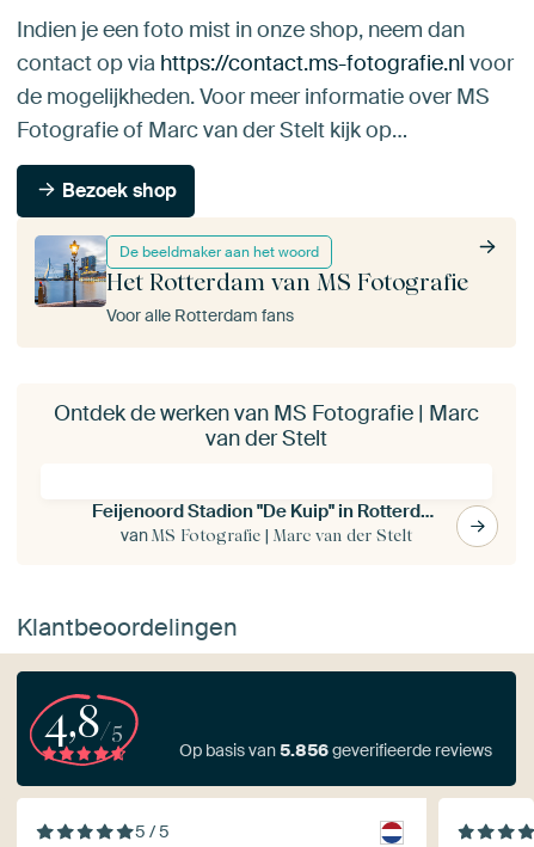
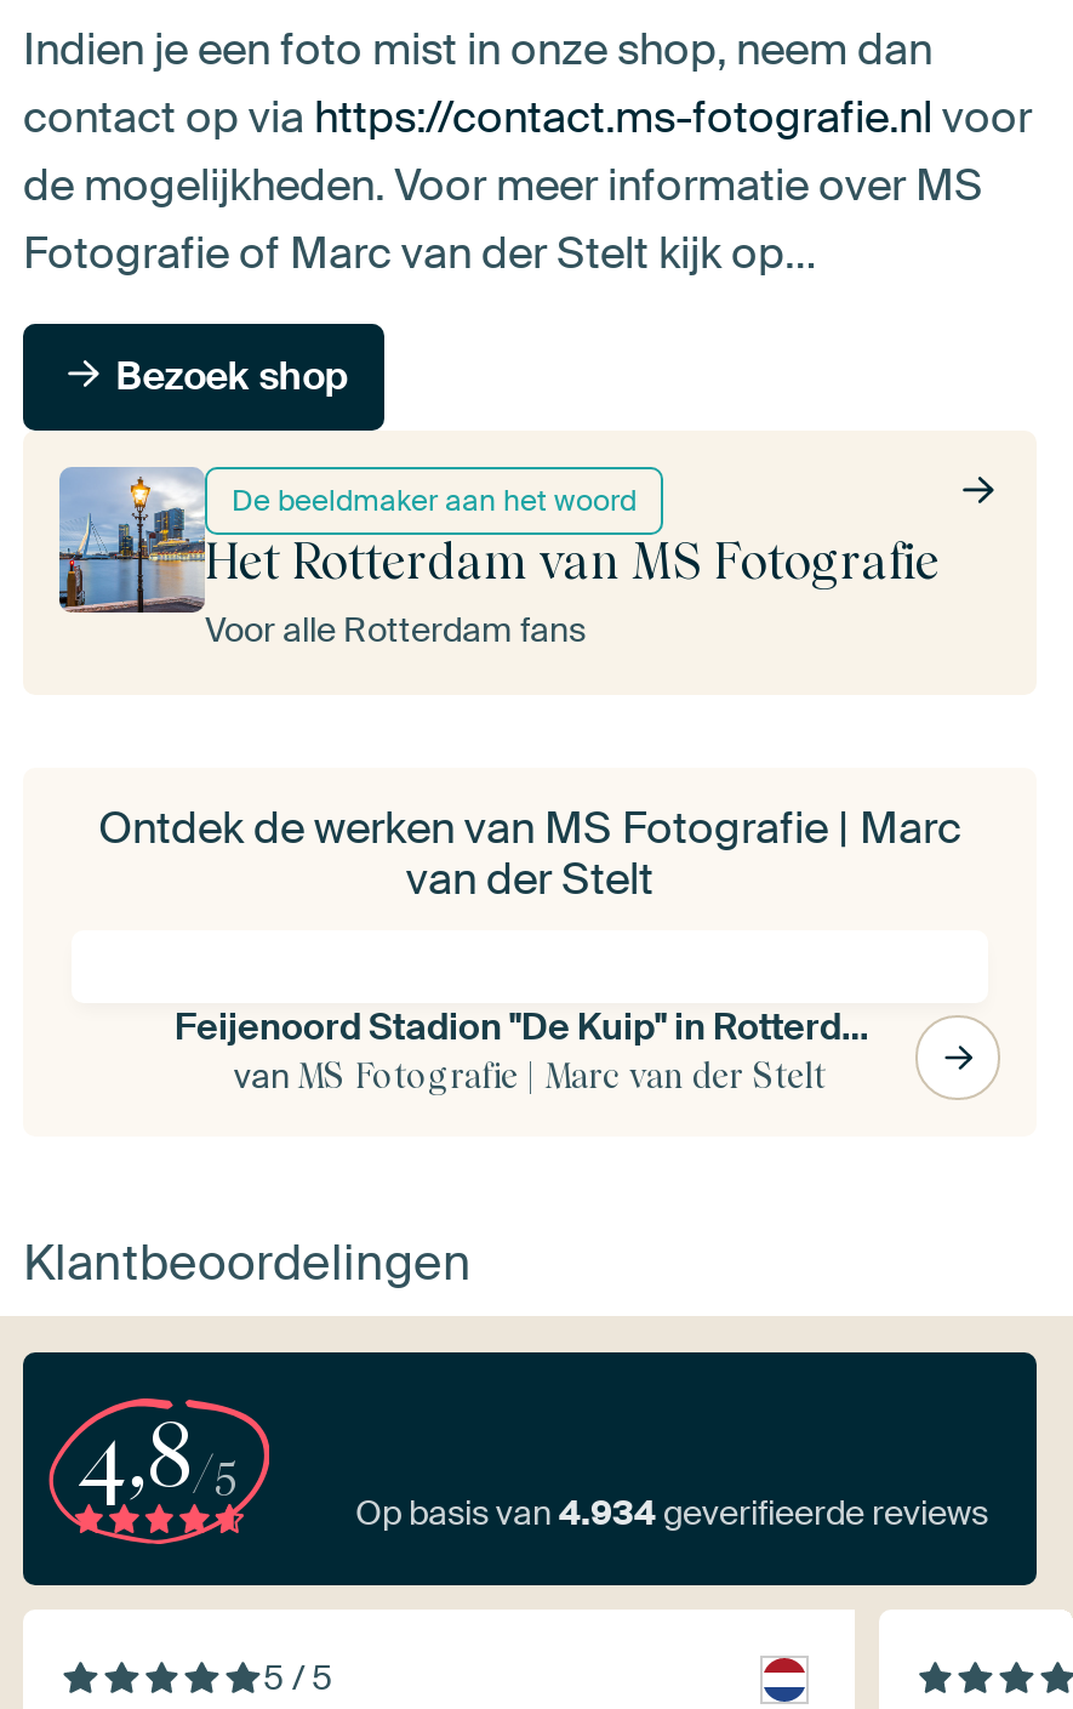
[179,739,492,760] Op basis van 5.856 geverifieerde reviews -> [355,1489,988,1533] Op basis van 4.934 geverifieerde reviews

